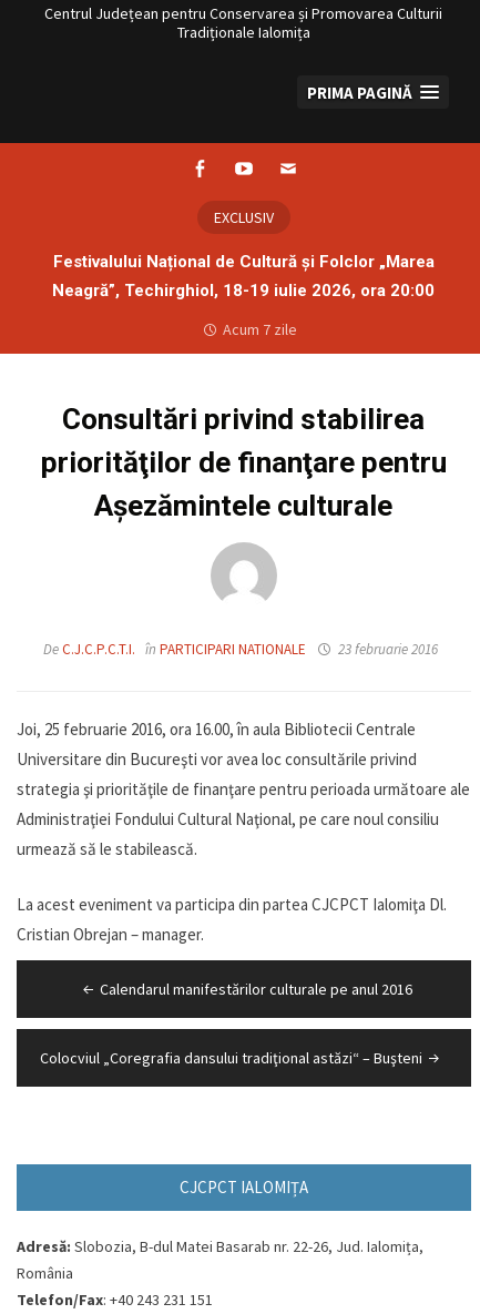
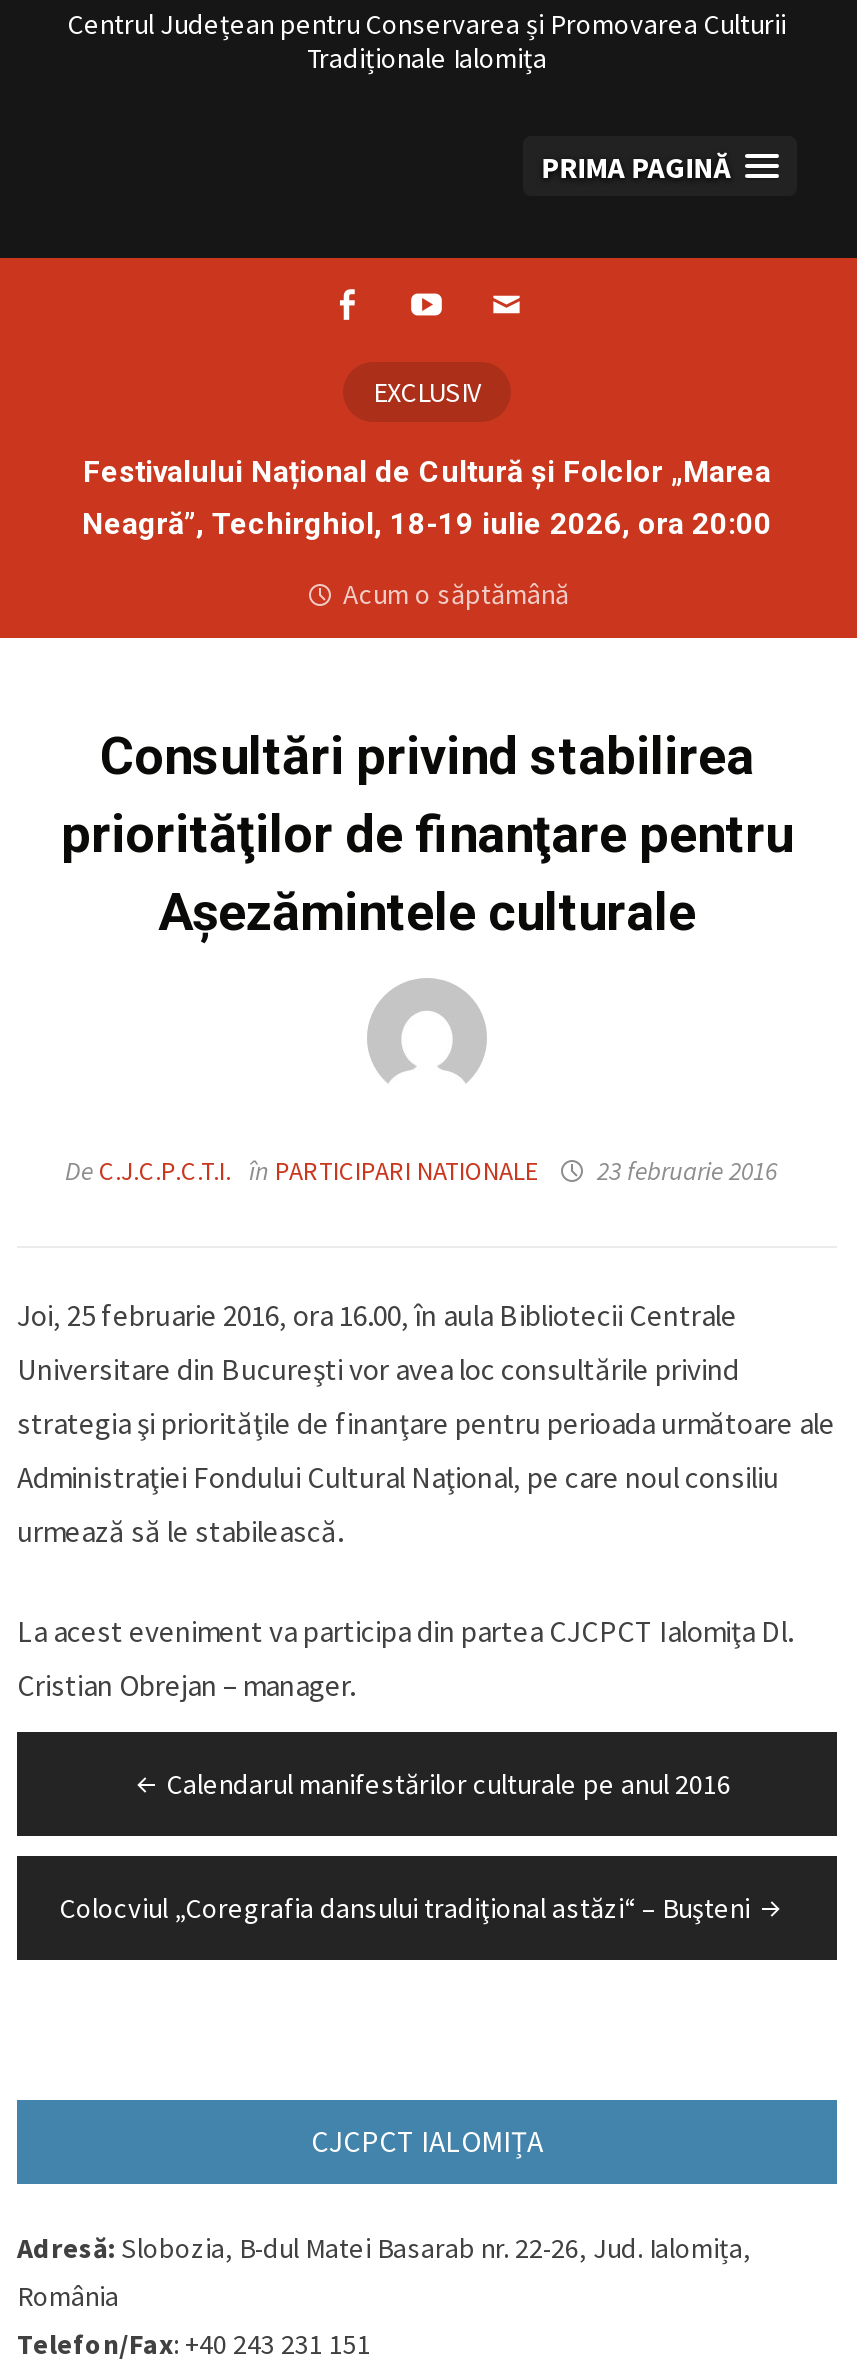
[223,319,297,339] Acum 7 zile -> [343,576,569,612] Acum o săptămână

